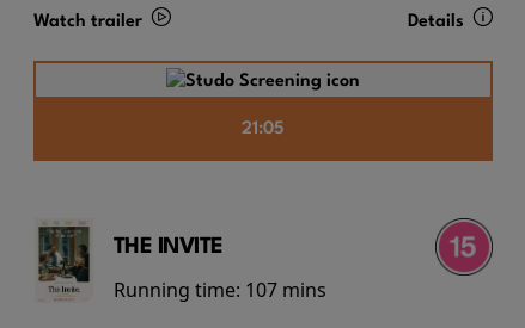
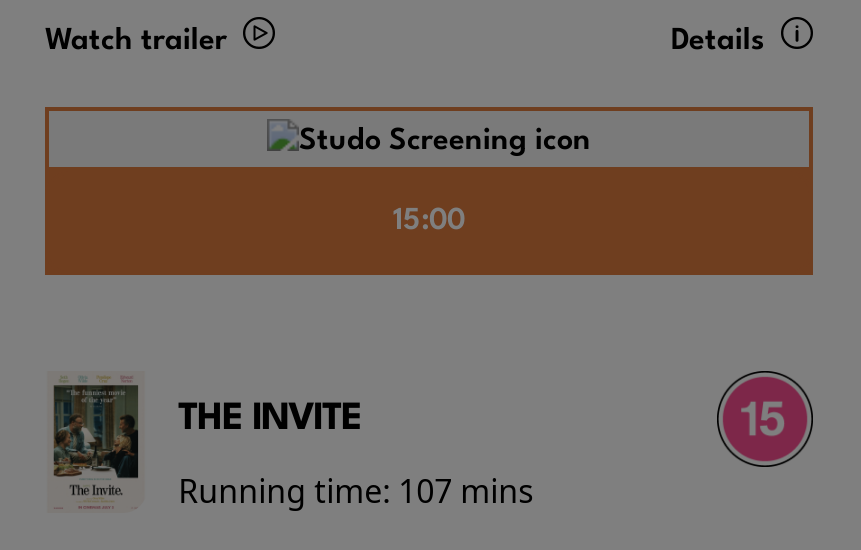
[242,120,285,138] 21:05 -> [393,206,465,236] 15:00

